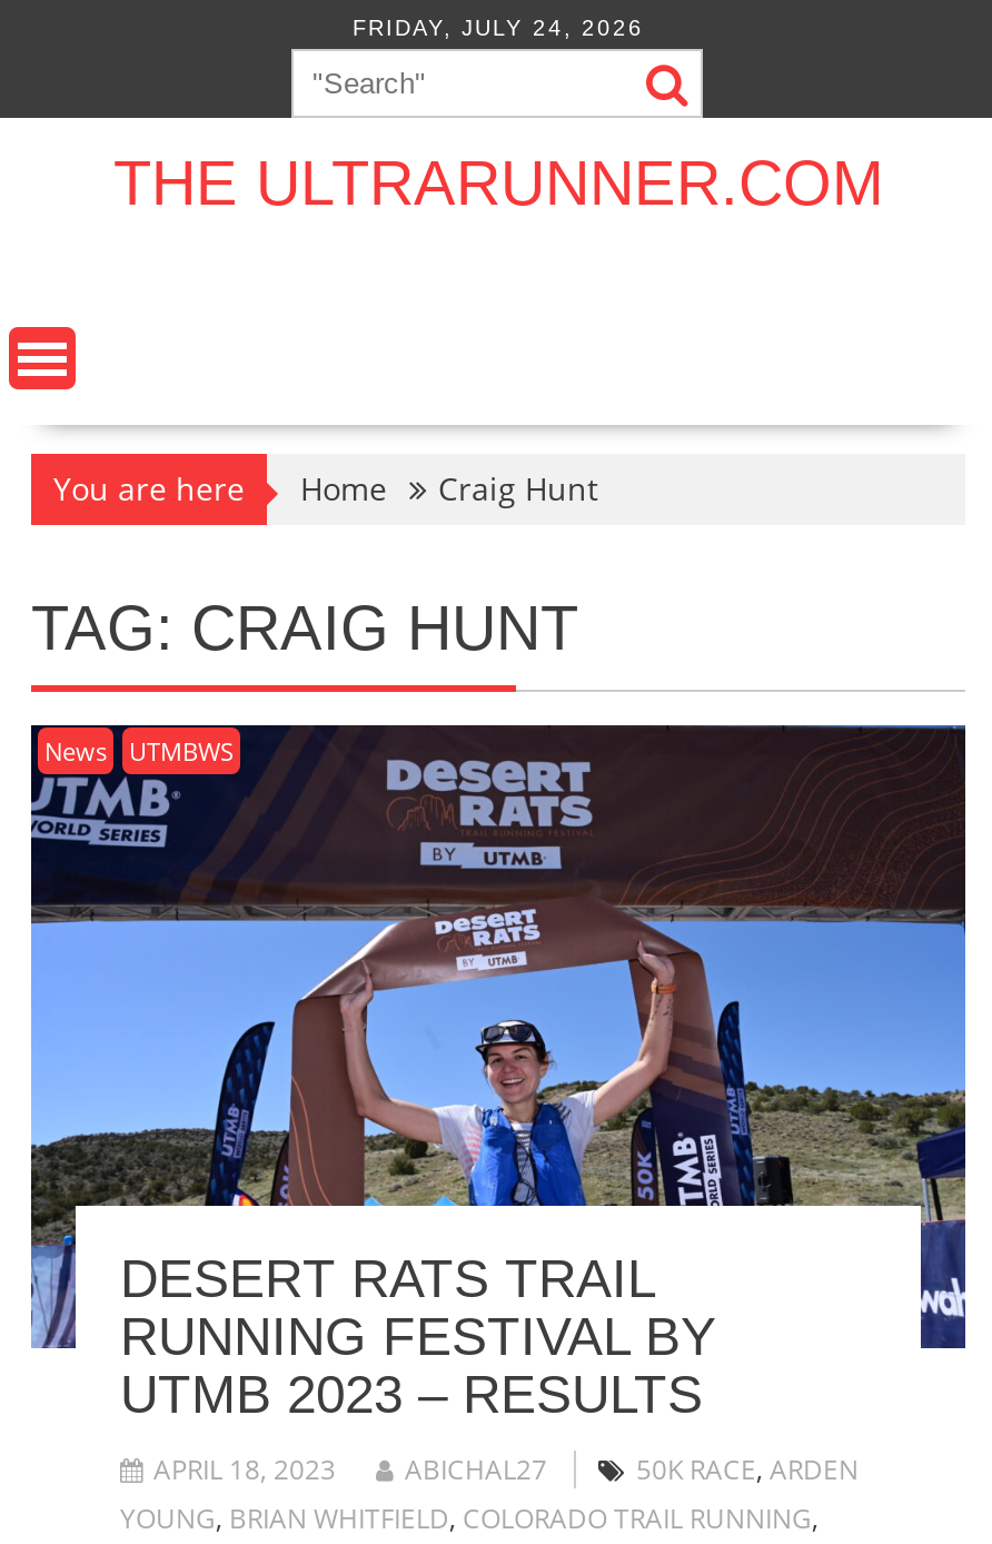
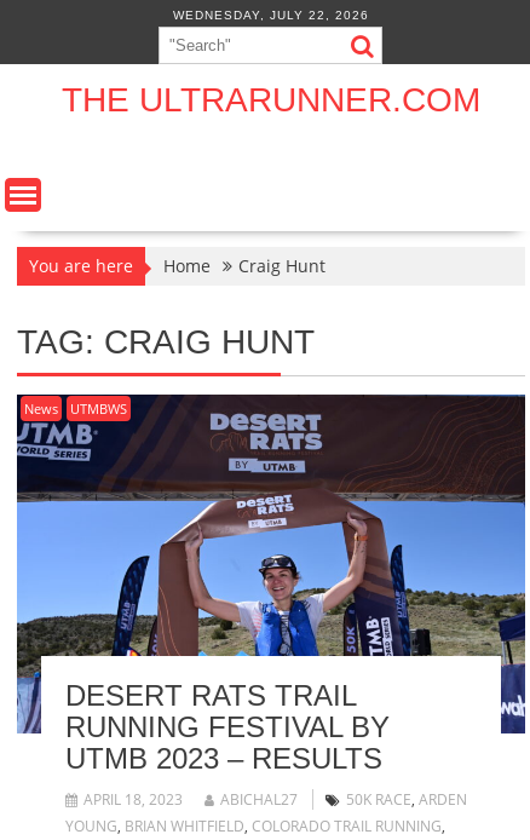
[353,16,644,40] FRIDAY, JULY 24, 2026 -> [173,8,369,22] WEDNESDAY, JULY 22, 2026

